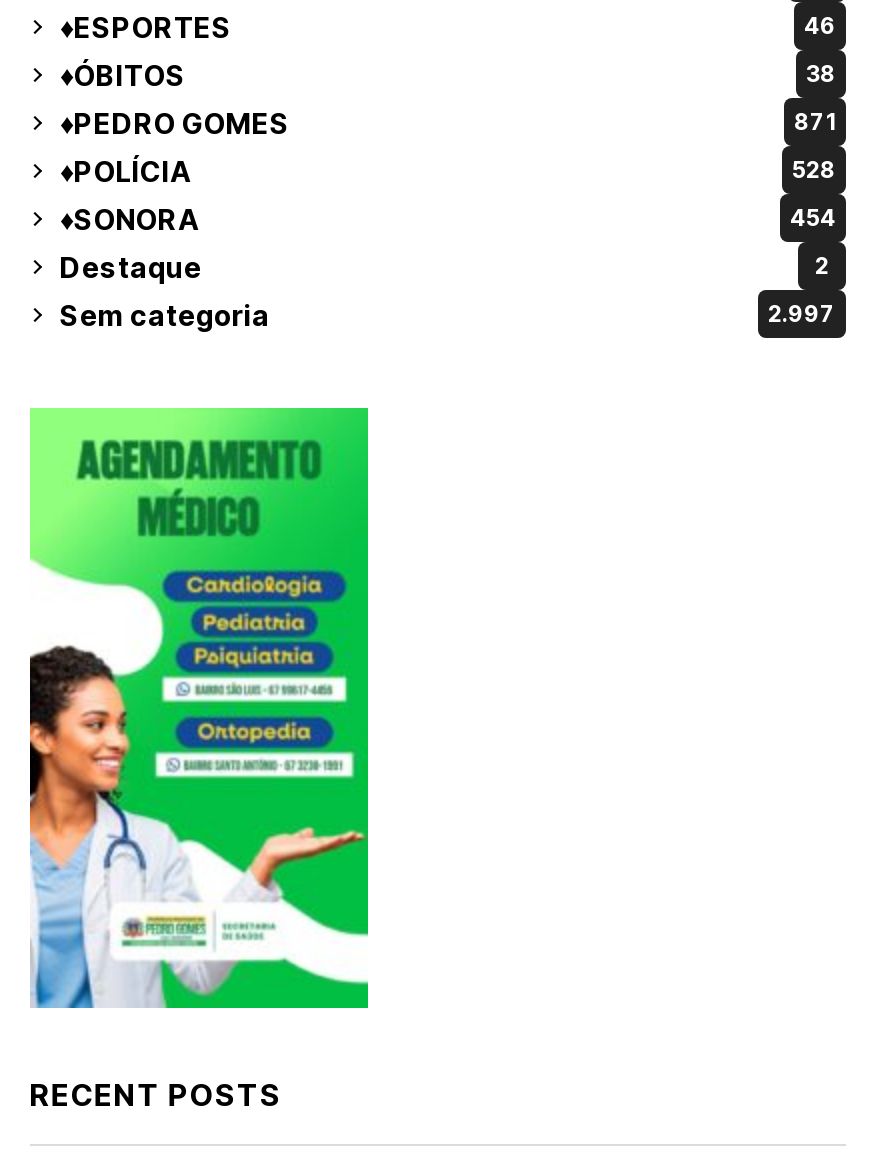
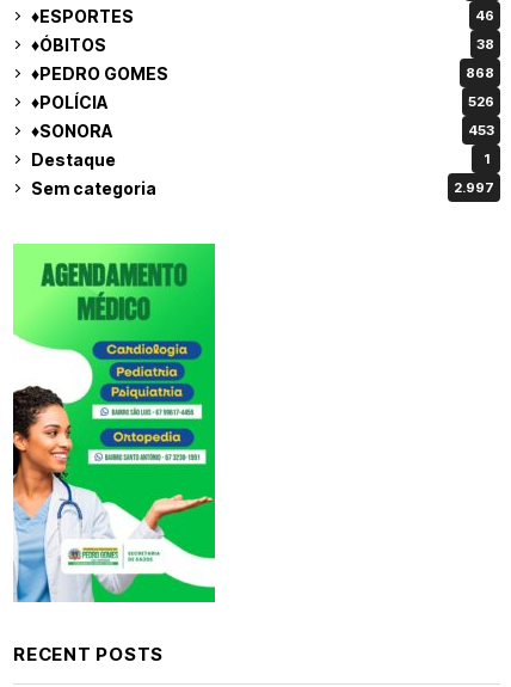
[794,108,836,136] 871 -> [466,65,494,81] 868
[792,156,836,184] 528 -> [468,93,494,110] 526
[790,204,836,232] 454 -> [468,122,494,139] 453
[815,252,829,280] 2 -> [483,151,489,168] 1

